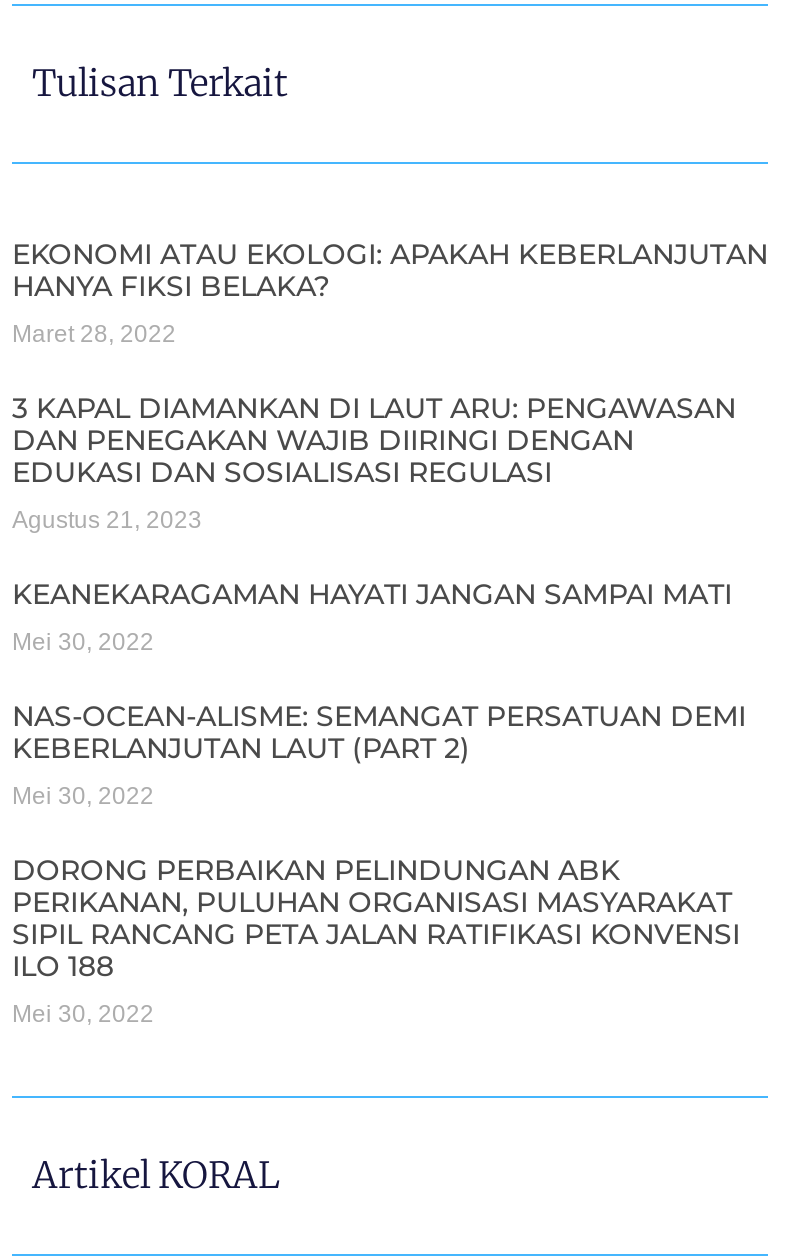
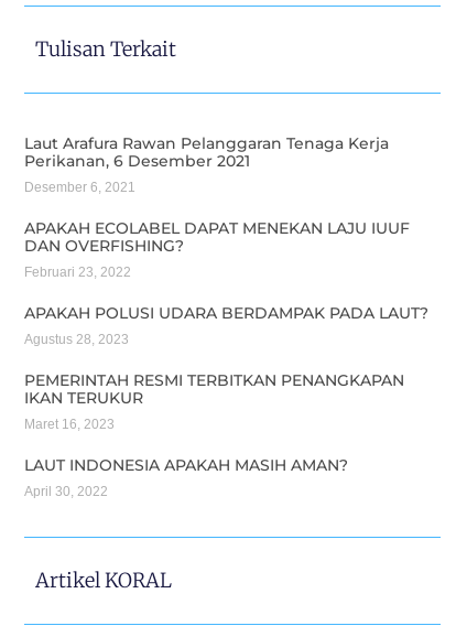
[12,237,768,349] EKONOMI ATAU EKOLOGI: APAKAH KEBERLANJUTAN | HANYA FIKSI BELAKA? | Maret 28, 2022 -> [24,134,389,196] Laut Arafura Rawan Pelanggaran Tenaga Kerja | Perikanan, 6 Desember 2021 | Desember 6, 2021
[12,391,736,535] 3 KAPAL DIAMANKAN DI LAUT ARU: PENGAWASAN | DAN PENEGAKAN WAJIB DIIRINGI DENGAN | EDUKASI DAN SOSIALISASI REGULASI | Agustus 21, 2023 -> [24,219,410,280] APAKAH ECOLABEL DAPAT MENEKAN LAJU IUUF | DAN OVERFISHING? | Februari 23, 2022
[12,577,732,657] KEANEKARAGAMAN HAYATI JANGAN SAMPAI MATI | Mei 30, 2022 -> [24,304,433,348] APAKAH POLUSI UDARA BERDAMPAK PADA LAUT? | Agustus 28, 2023
[12,699,746,811] NAS-OCEAN-ALISME: SEMANGAT PERSATUAN DEMI | KEBERLANJUTAN LAUT (PART 2) | Mei 30, 2022 -> [24,371,404,432] PEMERINTAH RESMI TERBITKAN PENANGKAPAN | IKAN TERUKUR | Maret 16, 2023
[12,853,740,1029] DORONG PERBAIKAN PELINDUNGAN ABK | PERIKANAN, PULUHAN ORGANISASI MASYARAKAT | SIPIL RANCANG PETA JALAN RATIFIKASI KONVENSI | ILO 188 | Mei 30, 2022 -> [24,456,352,500] LAUT INDONESIA APAKAH MASIH AMAN? | April 30, 2022

